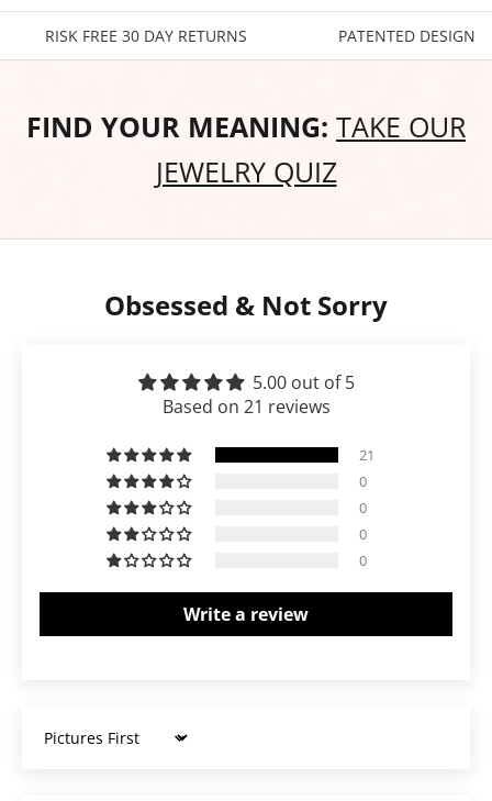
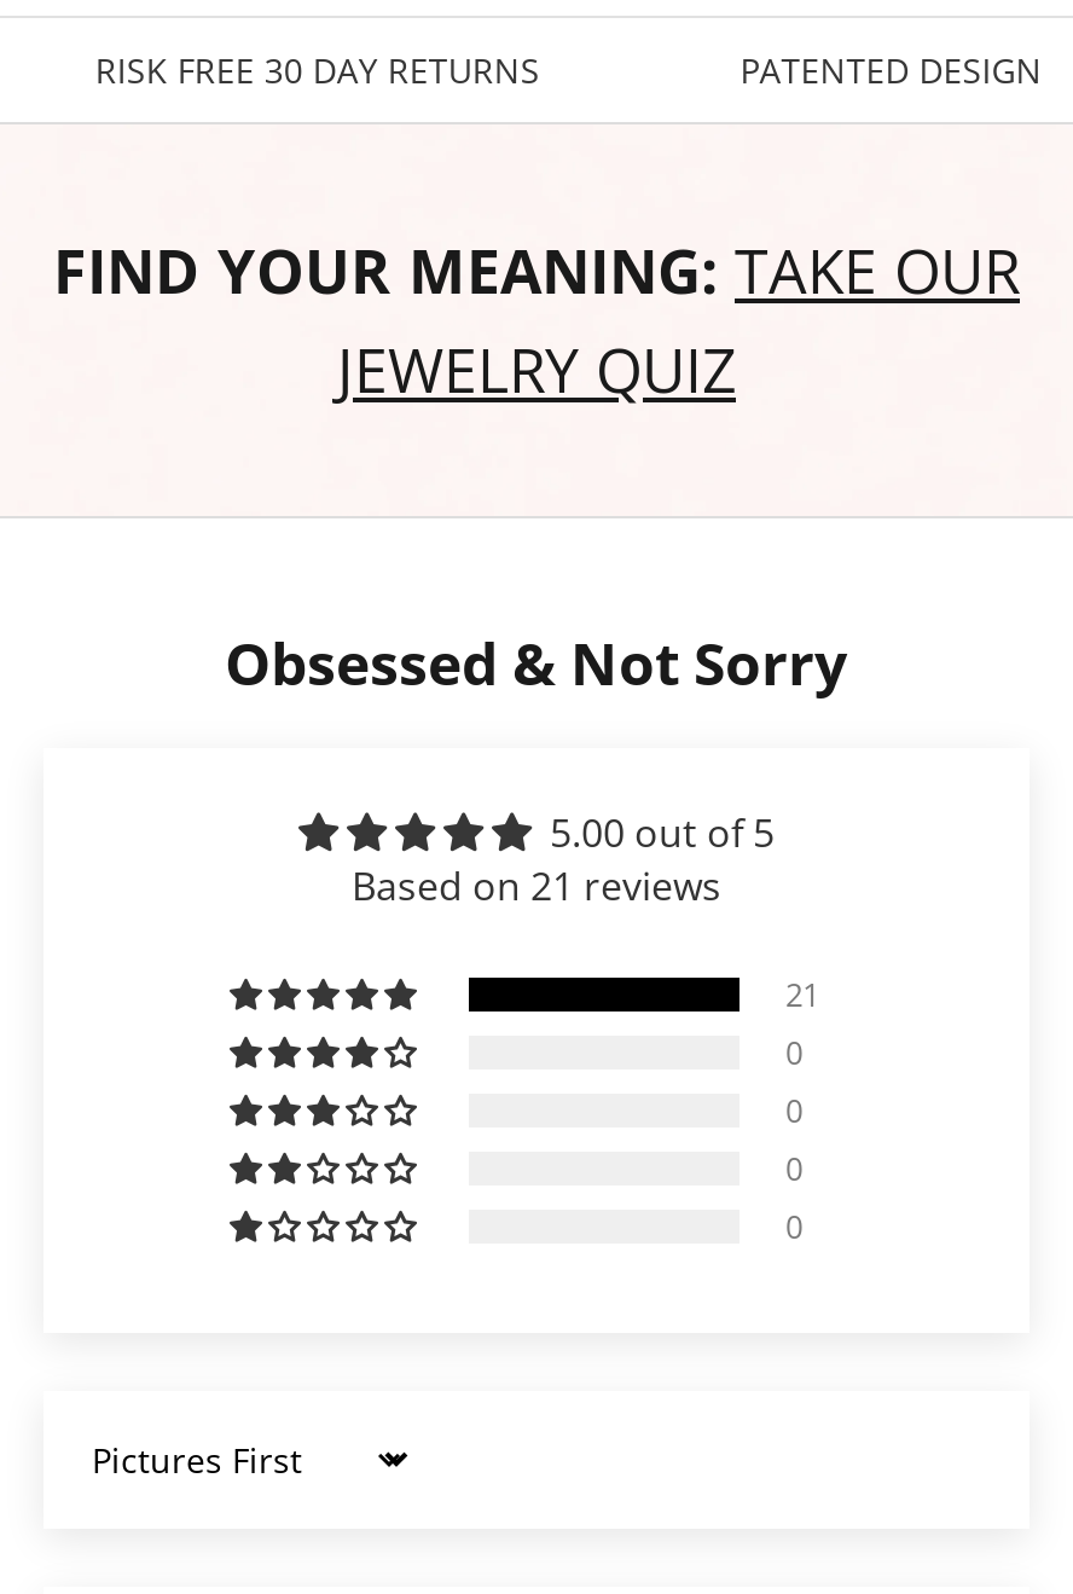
[183,602,309,626] Write a review -> none

